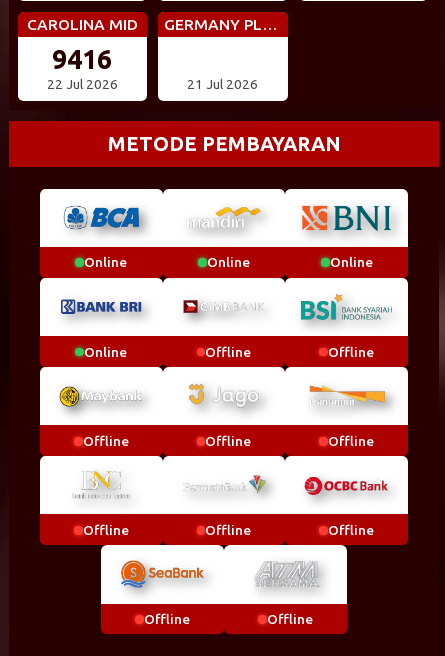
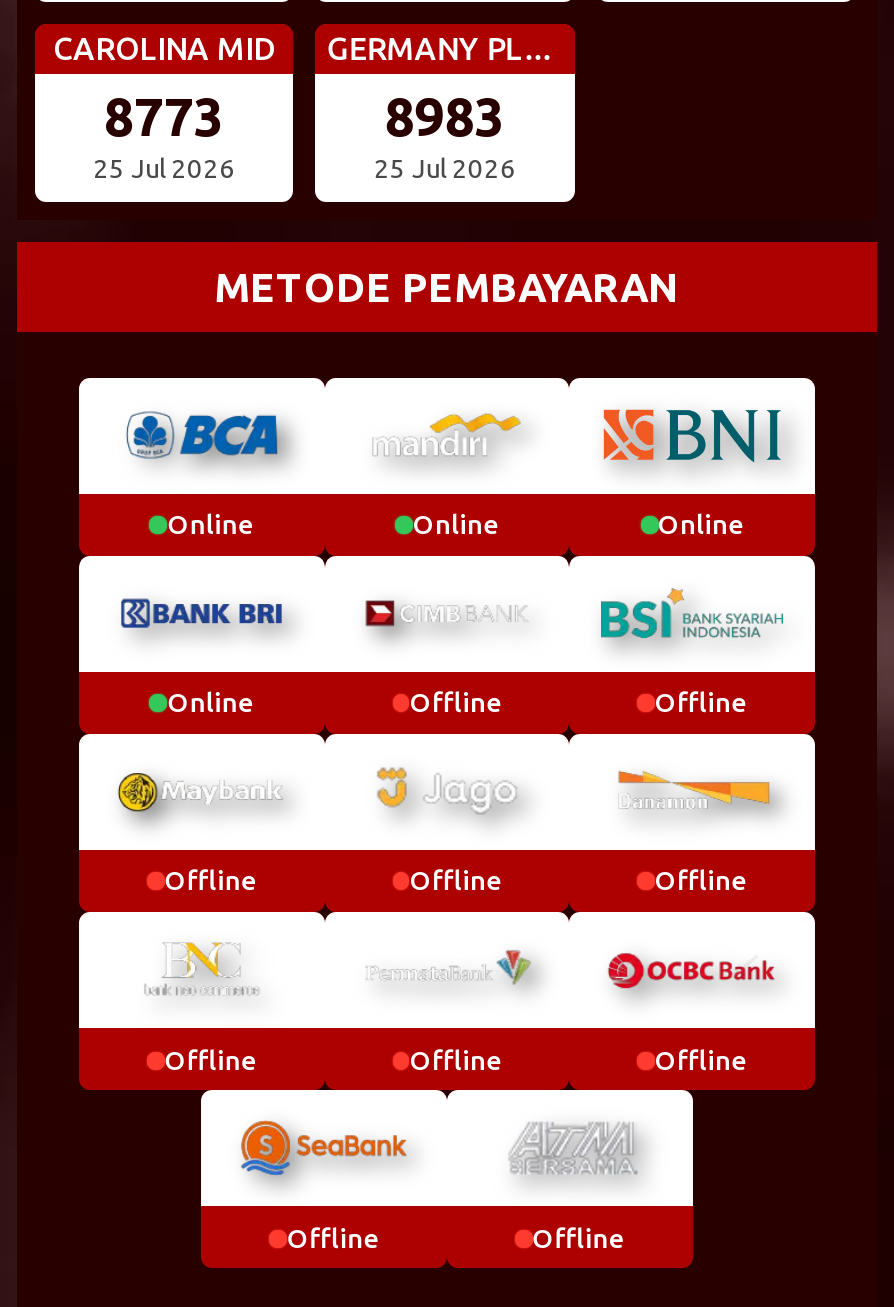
[52,44,112,74] 9416 -> [104,87,224,147] 8773
[47,77,118,92] 22 Jul 2026 -> [93,154,235,184] 25 Jul 2026
[187,77,258,92] 21 Jul 2026 -> [374,87,516,184] 8983 | 25 Jul 2026

